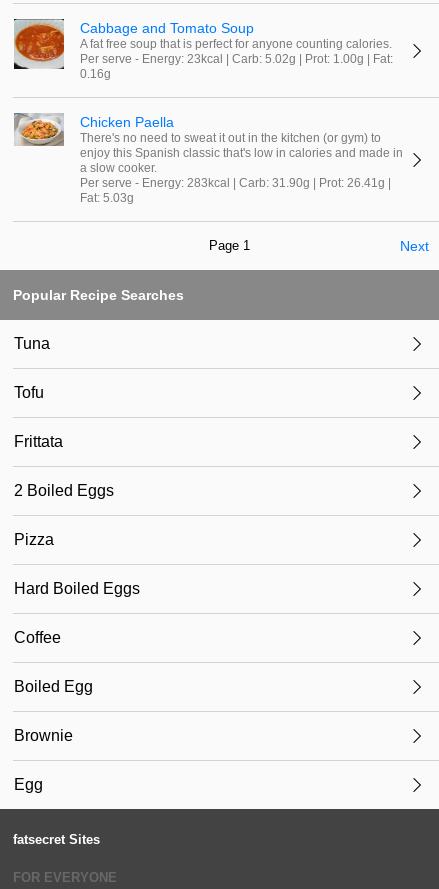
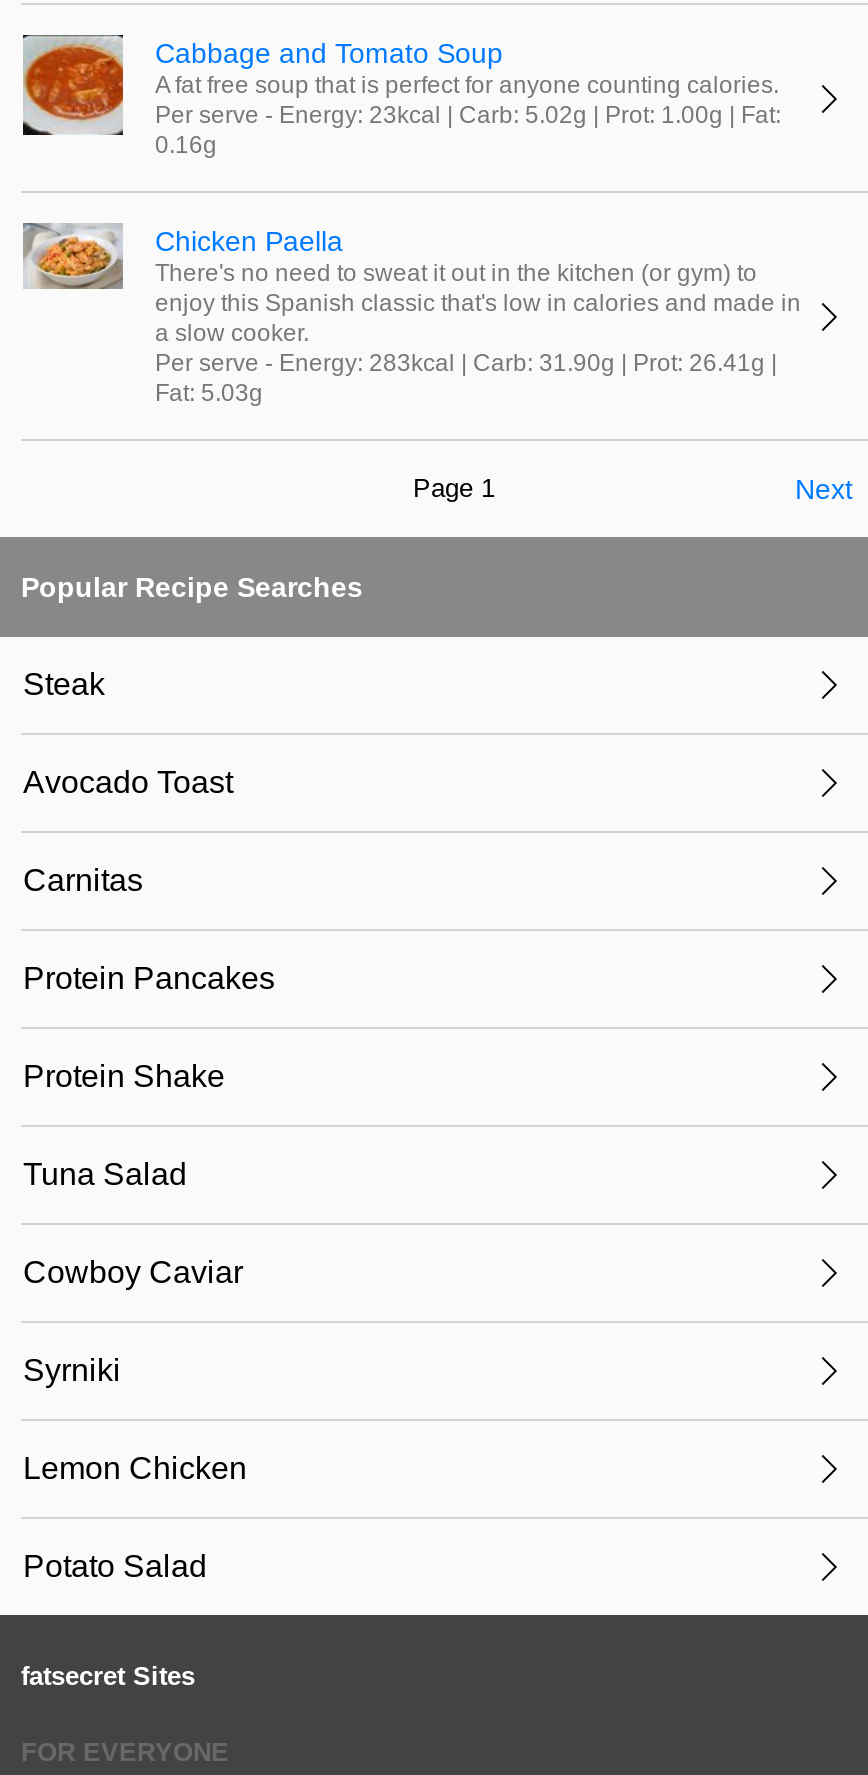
[14,335,50,352] Tuna -> [23,667,105,701] Steak
[14,384,44,401] Tofu -> [23,765,233,799] Avocado Toast
[14,433,63,450] Frittata -> [23,863,143,897] Carnitas
[14,482,114,499] 2 Boiled Eggs -> [23,961,275,995] Protein Pancakes
[14,531,54,548] Pizza -> [23,1059,225,1093] Protein Shake
[14,580,140,597] Hard Boiled Eggs -> [23,1157,187,1191] Tuna Salad
[14,629,61,646] Coffee -> [23,1255,243,1289] Cowboy Caviar
[14,678,93,695] Boiled Egg -> [23,1353,121,1387] Syrniki
[14,727,73,744] Brownie -> [23,1451,247,1485] Lemon Chicken
[14,776,43,793] Egg -> [23,1549,207,1583] Potato Salad

